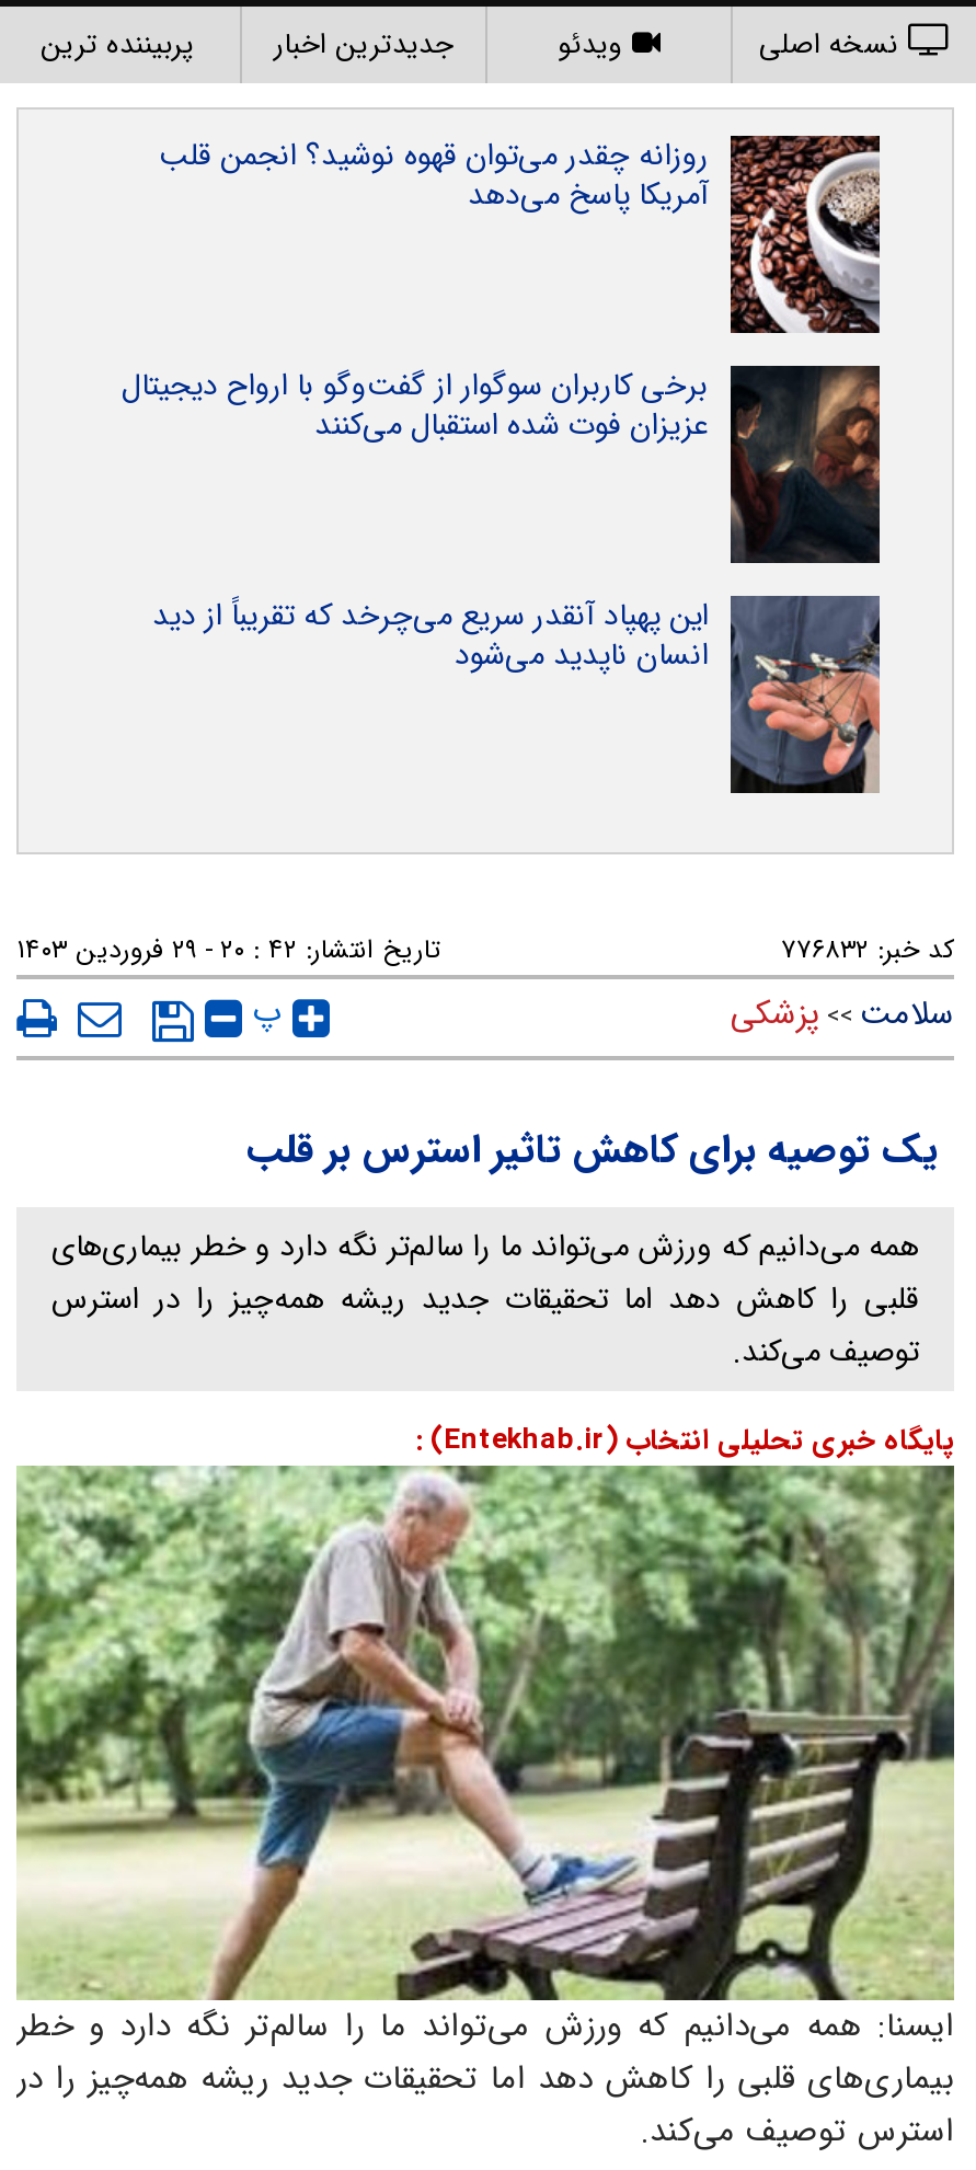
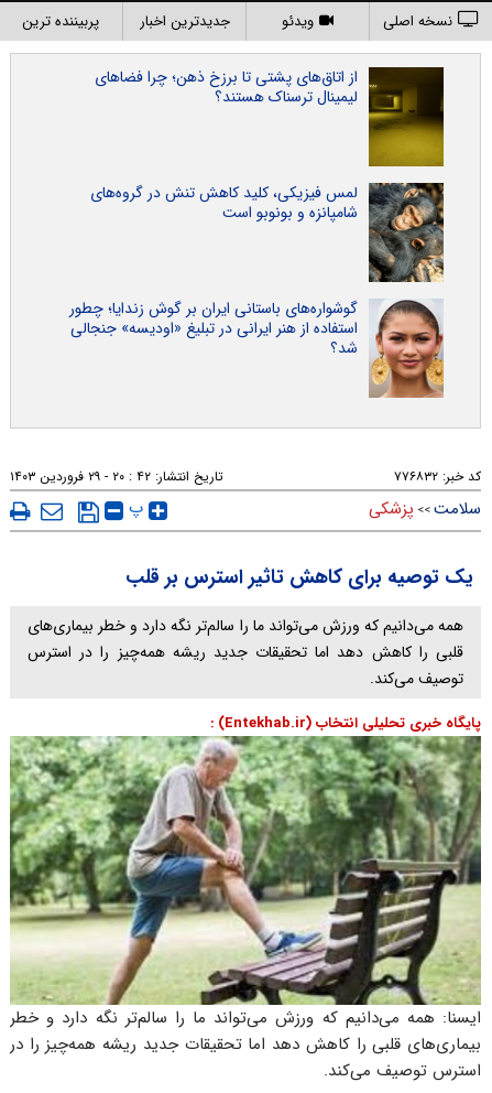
[159,131,882,335] [image] | روزانه چقدر می‌توان قهوه نوشید؟ انجمن قلب | آمریکا پاسخ می‌دهد -> [95,65,445,167] [image] | از اتاق‌های پشتی تا برزخ ذهن؛ چرا فضاهای | لیمینال ترسناک هستند؟
[122,361,882,565] [image] | برخی کاربران سوگوار از گفت‌وگو با ارواح دیجیتال | عزیزان فوت شده استقبال می‌کنند -> [90,181,445,283] [image] | لمس فیزیکی، کلید کاهش تنش در گروه‌های | شامپانزه و بونوبو است
[152,592,882,795] [image] | این پهپاد آنقدر سریع می‌چرخد که تقریباً از دید | انسان ناپدید می‌شود -> [69,296,444,399] [image] | گوشواره‌های باستانی ایران بر گوش زندایا؛ چطور | استفاده از هنر ایرانی در تبلیغ «اودیسه» جنجالی | شد؟

